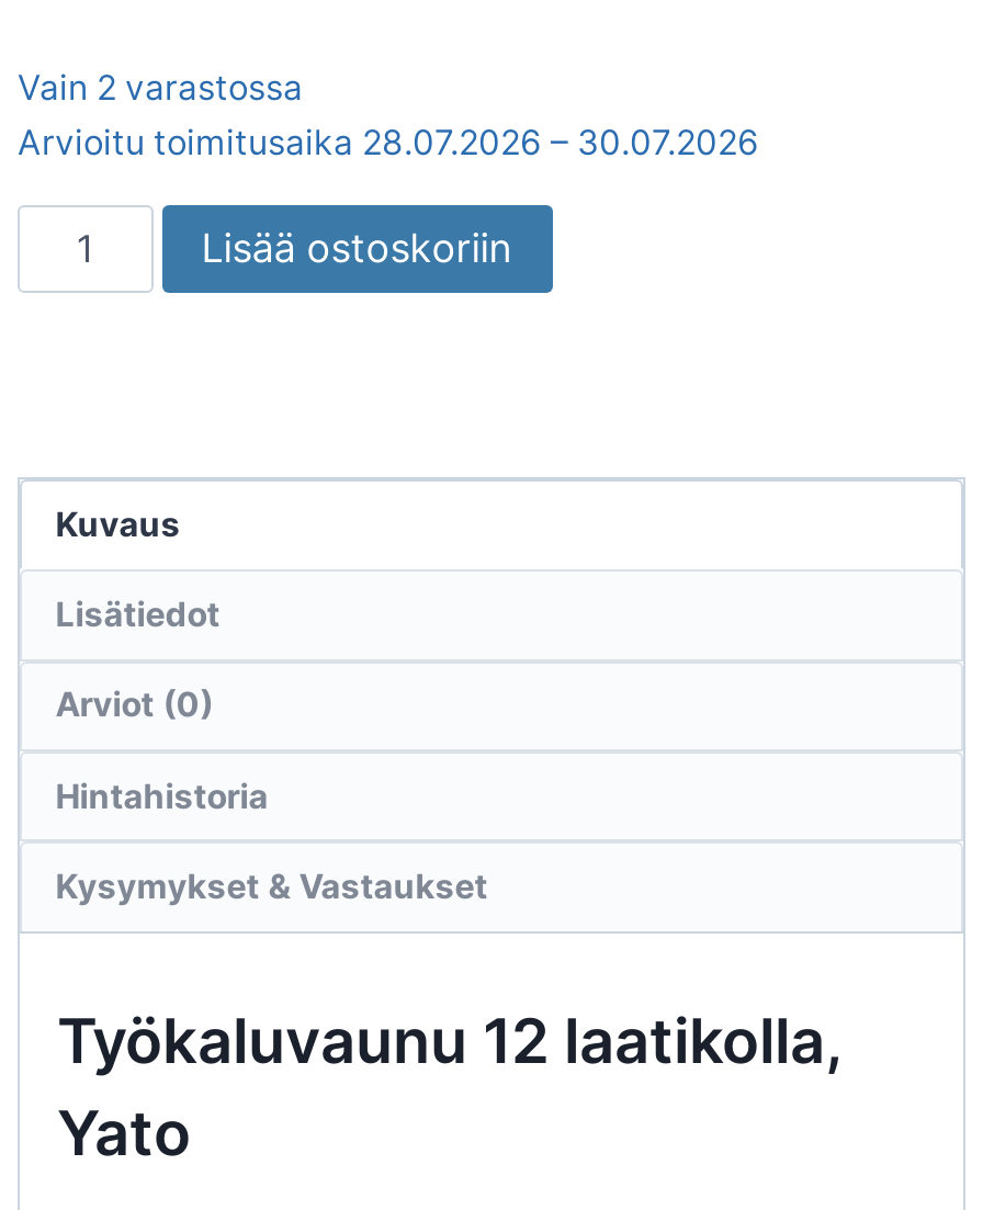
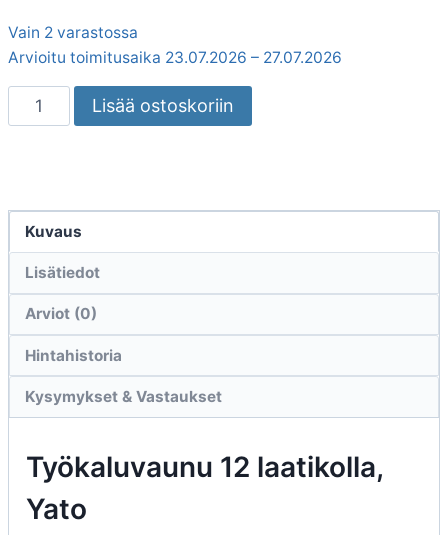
[18,123,759,165] Arvioitu toimitusaika 28.07.2026 – 30.07.2026 -> [8,48,342,67] Arvioitu toimitusaika 23.07.2026 – 27.07.2026

